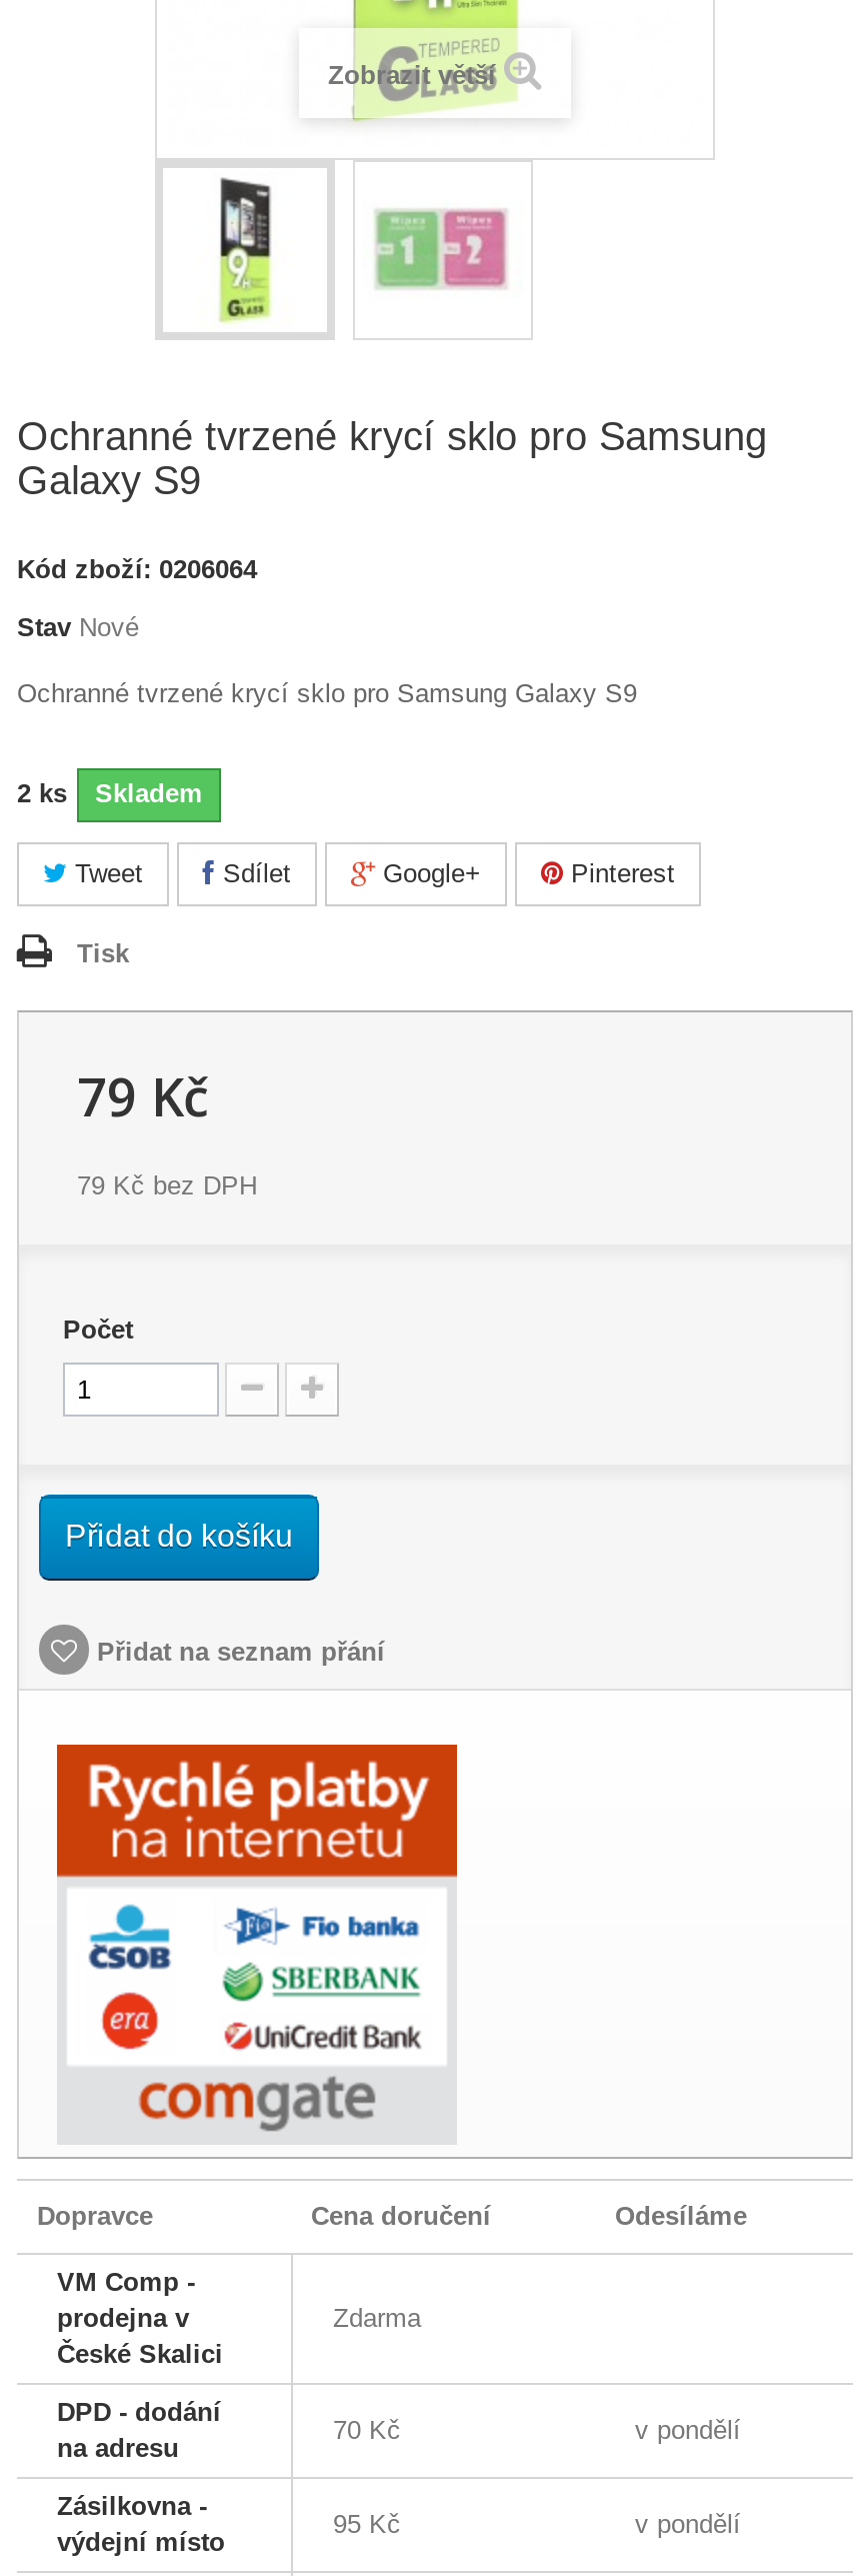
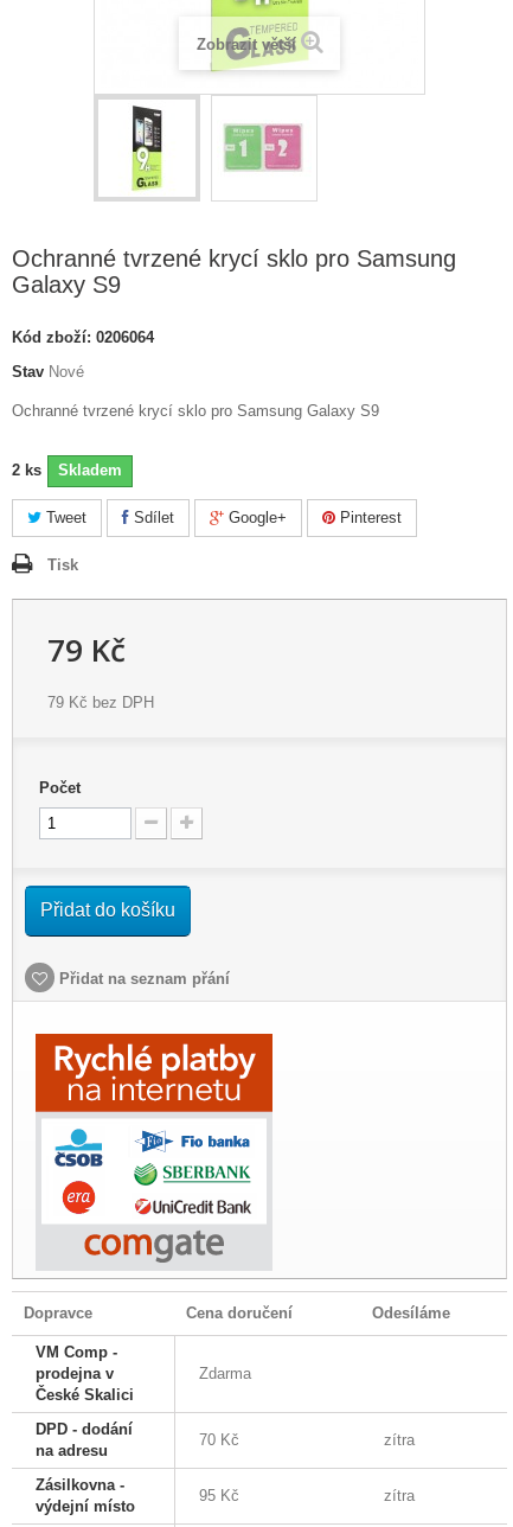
[635,2415,741,2445] v pondělí -> [384,1431,415,1449] zítra
[635,2509,741,2539] v pondělí -> [384,1487,415,1504] zítra

